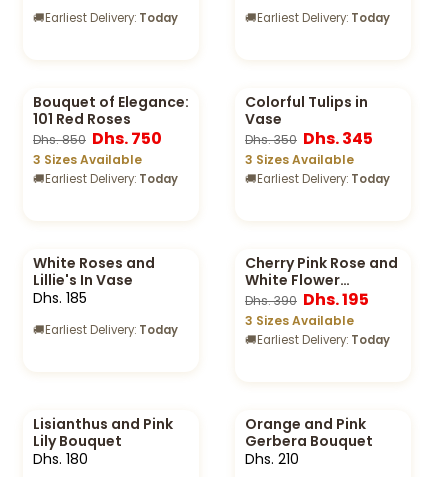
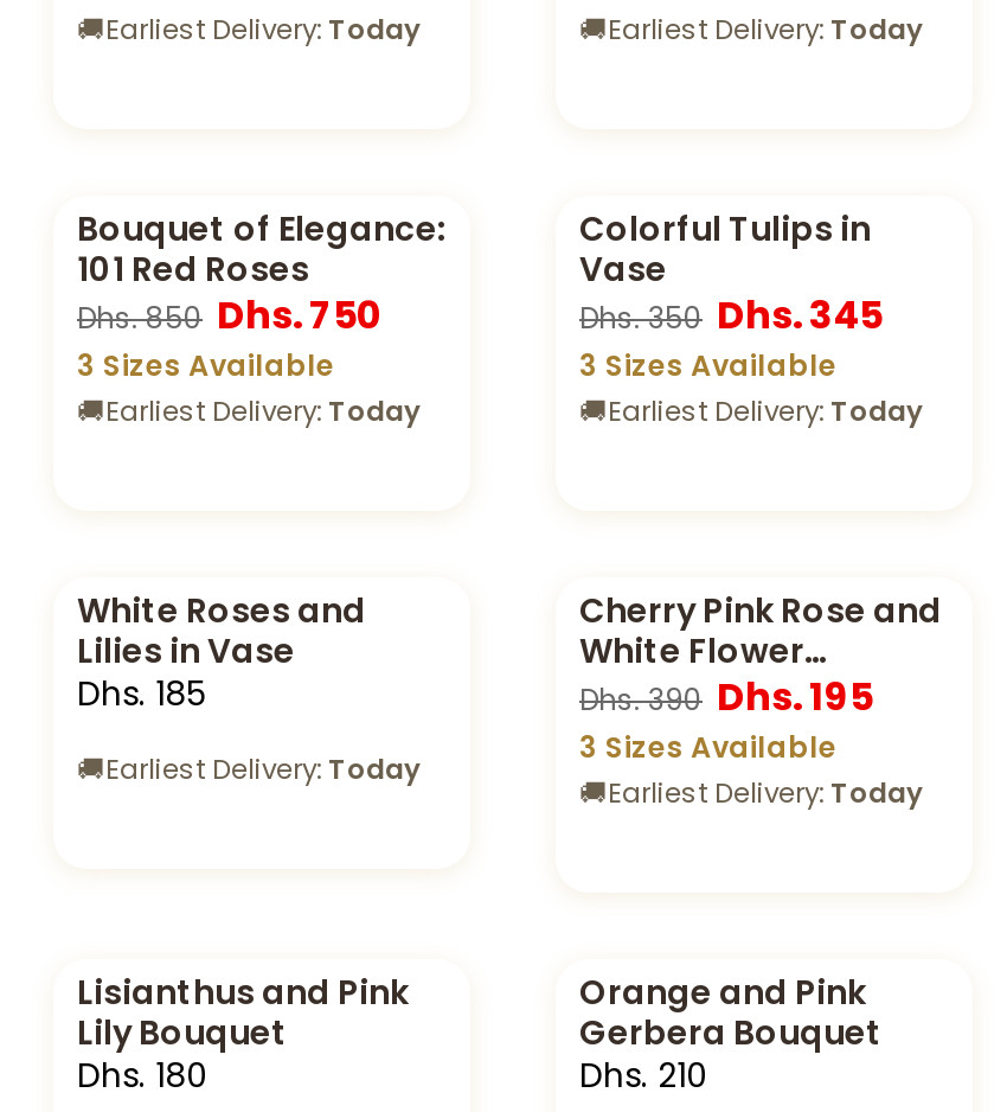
[33,270,133,290] Lillie's In Vase -> [77,627,295,675] Lilies in Vase

